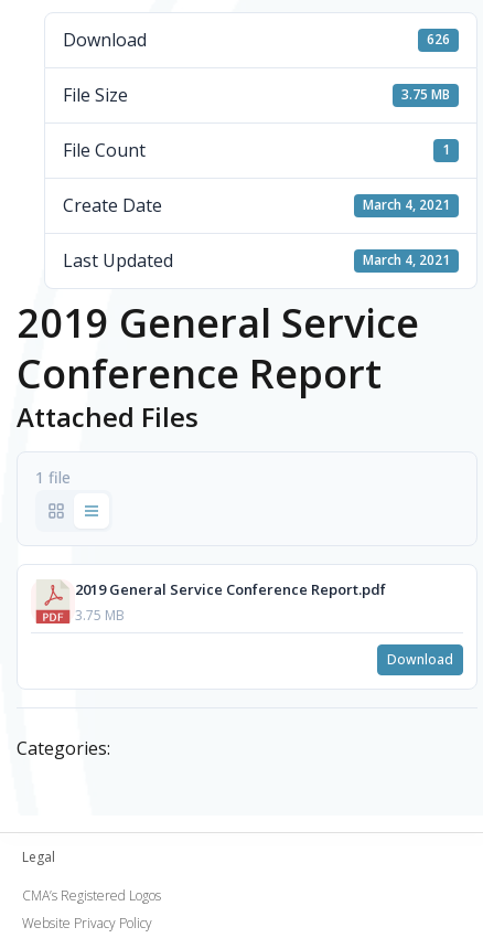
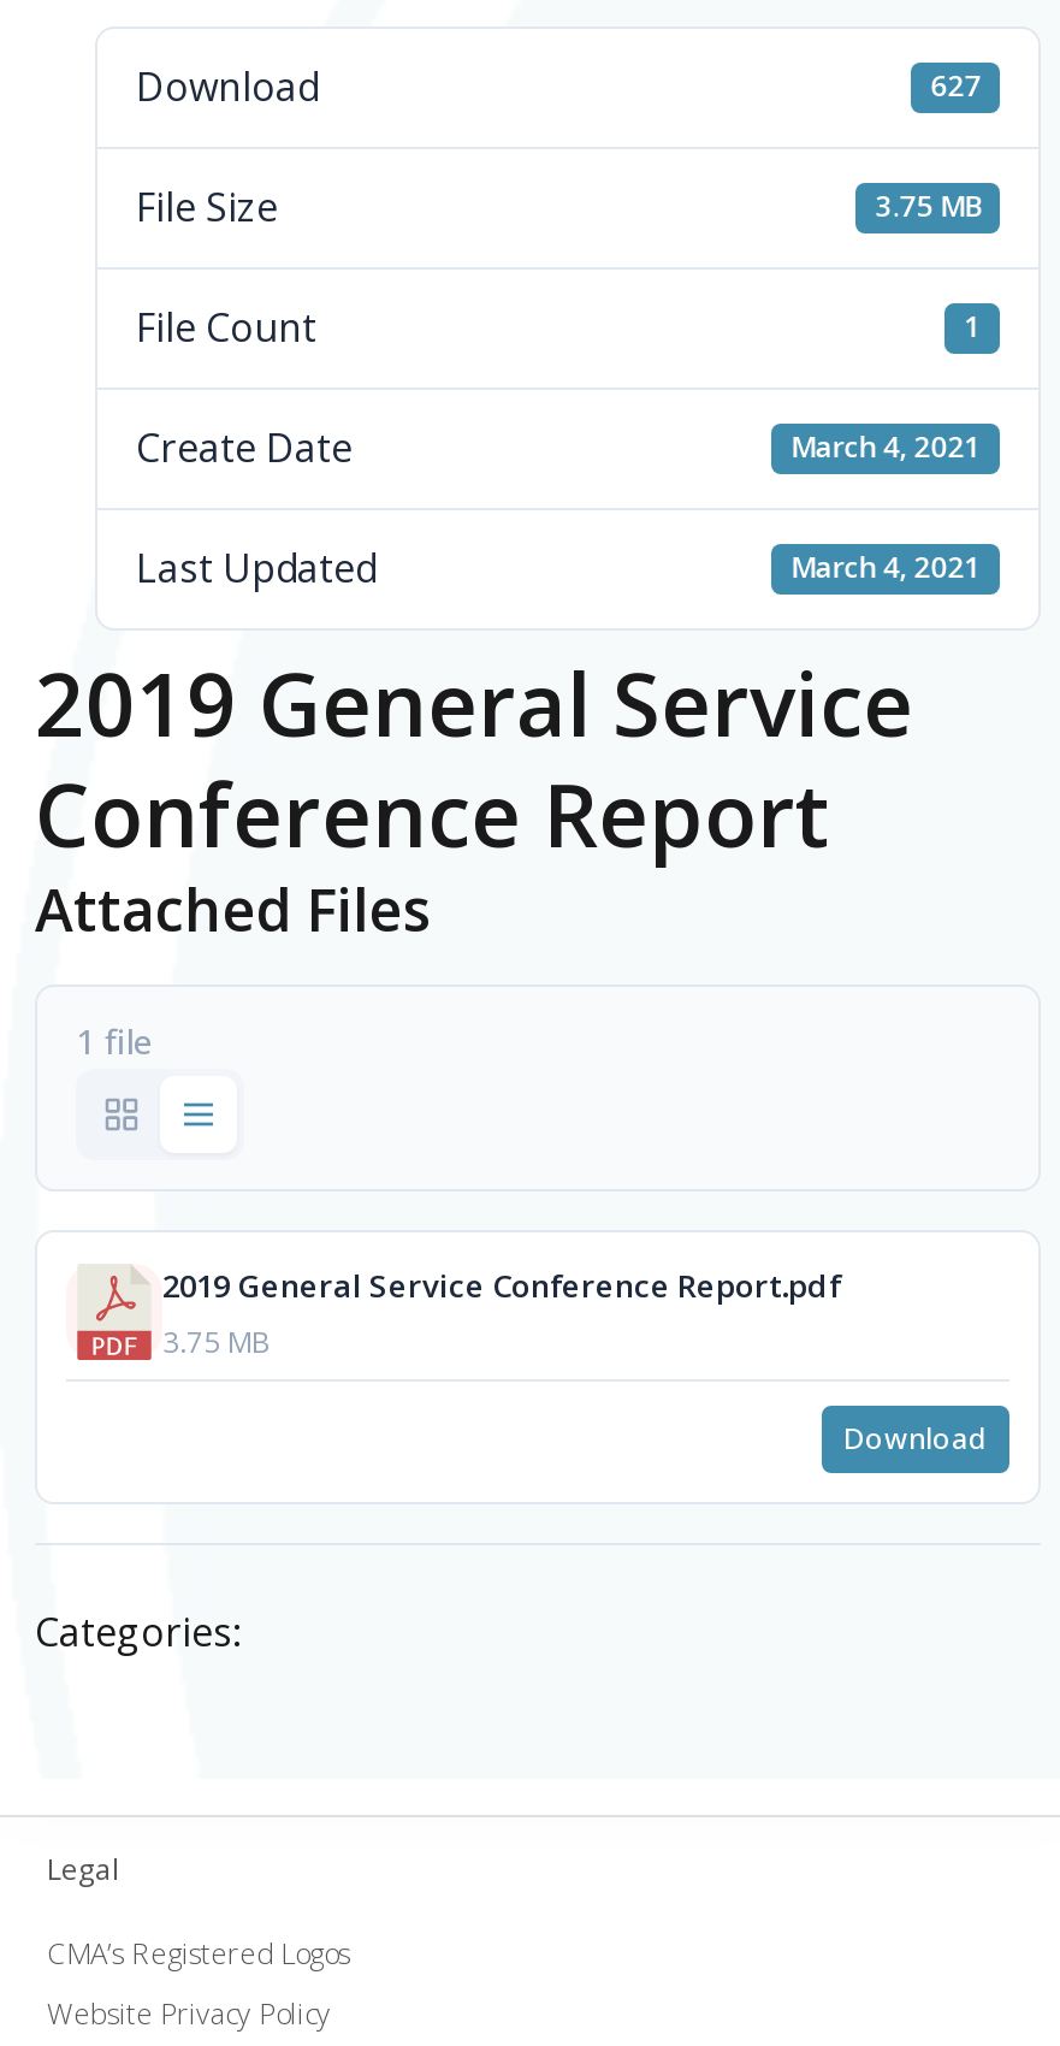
[427,30,450,49] 626 -> [931,66,981,107] 627

